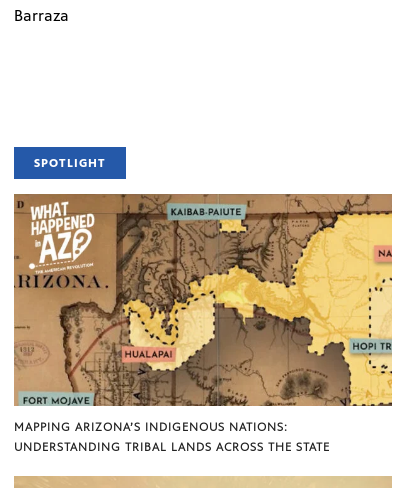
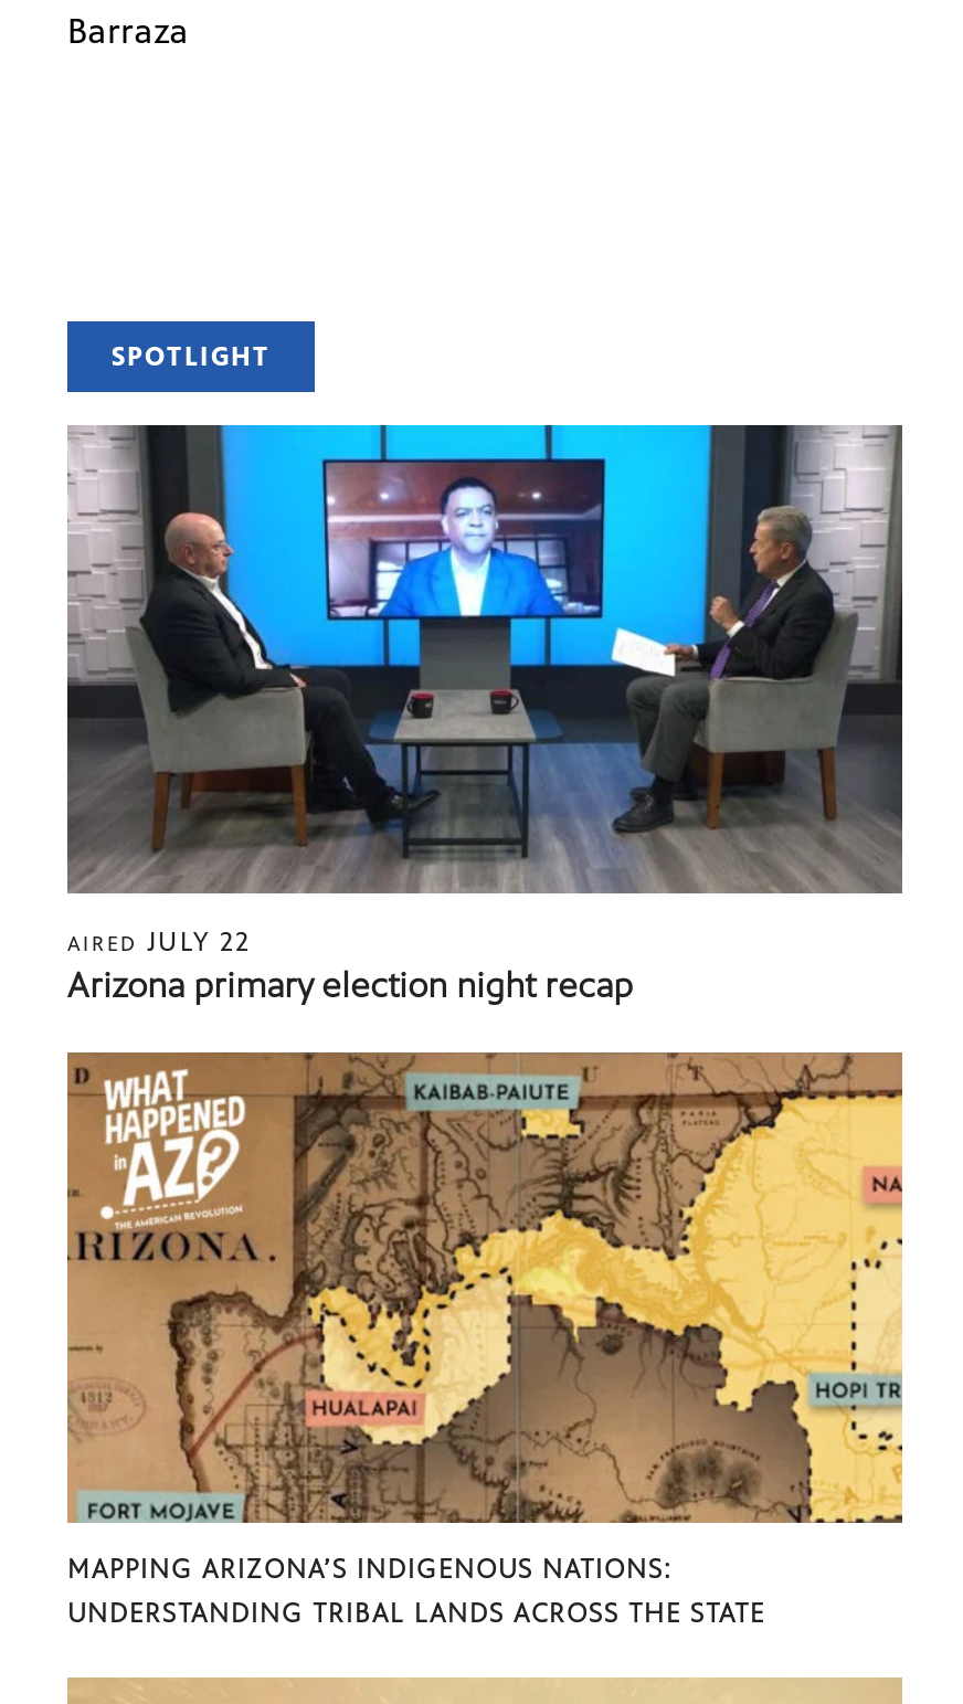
none -> [65,423,904,1007] [image] | AIRED JULY 22 | Arizona primary election night recap

